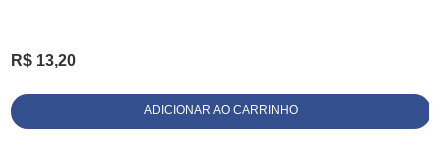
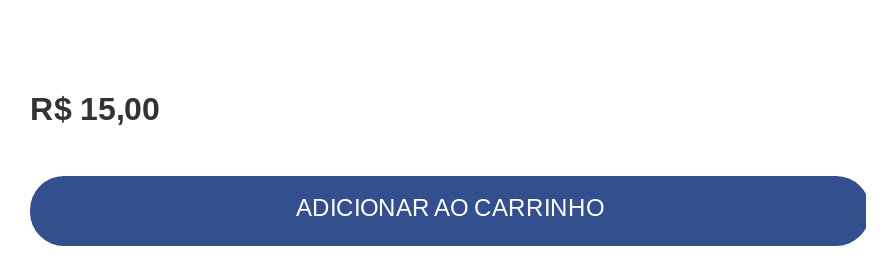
[11,52,76,69] R$13,20 -> [30,92,160,126] R$15,00

